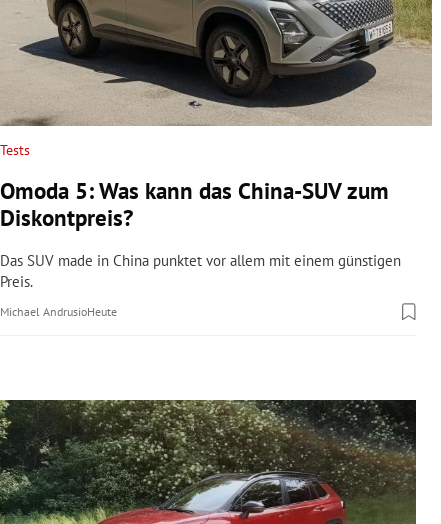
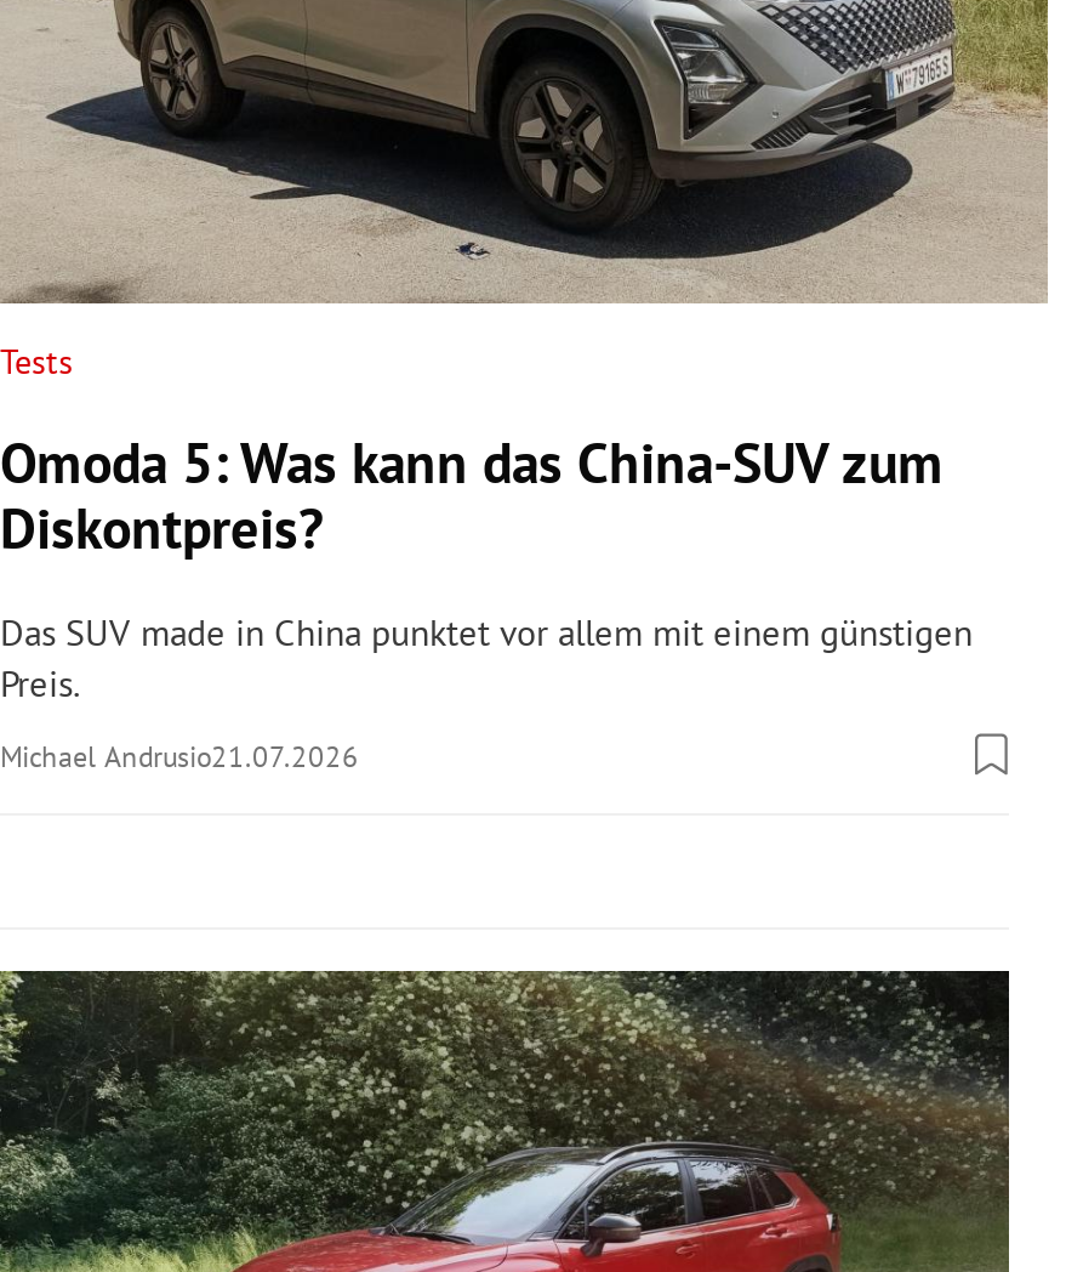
[0,304,117,319] Michael AndrusioHeute -> [0,737,359,773] Michael Andrusio21.07.2026

